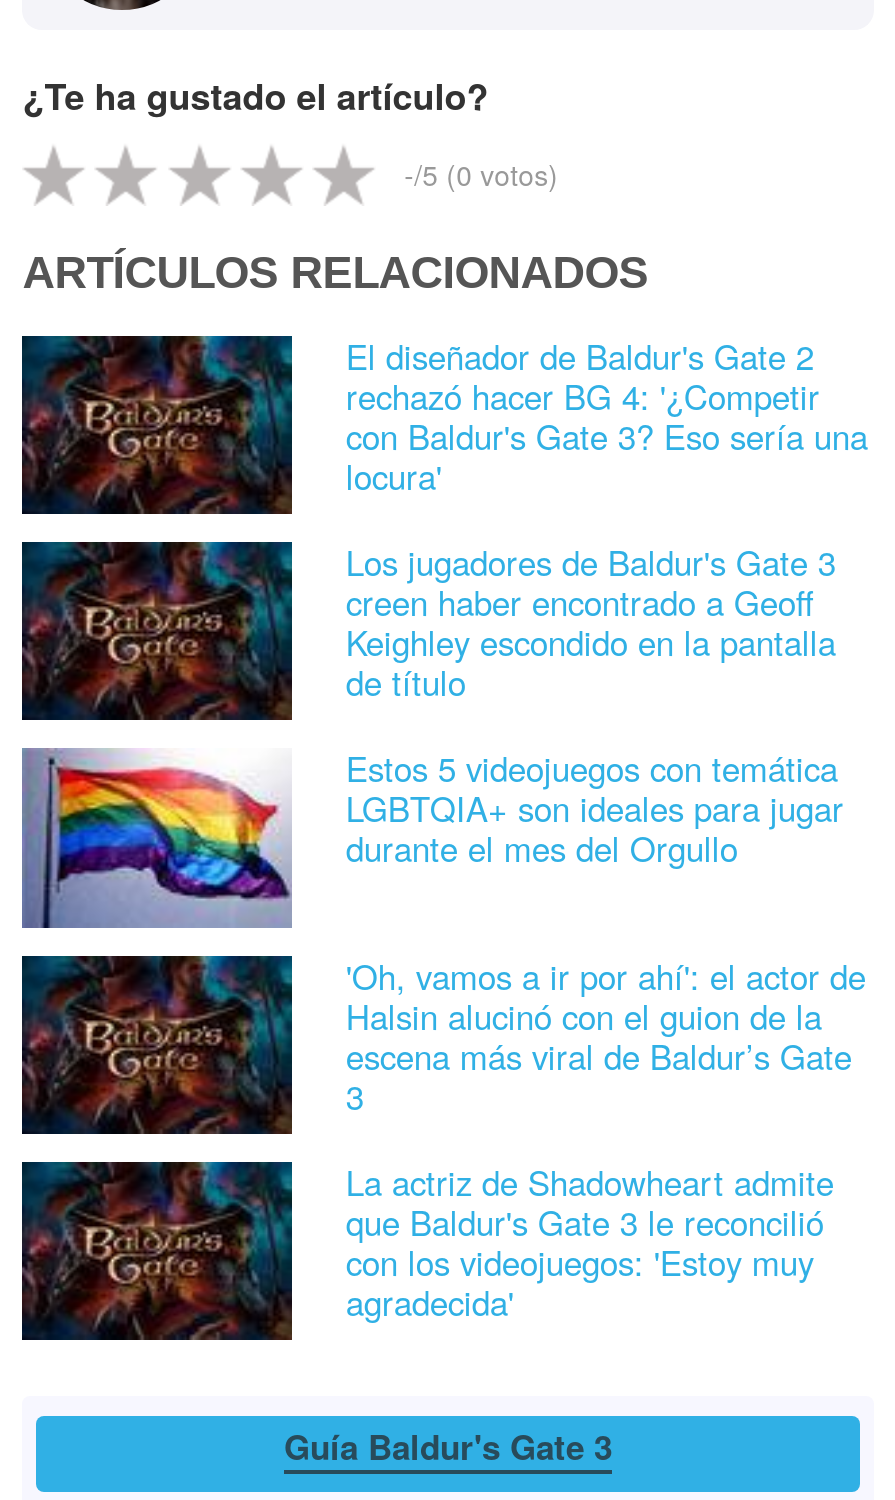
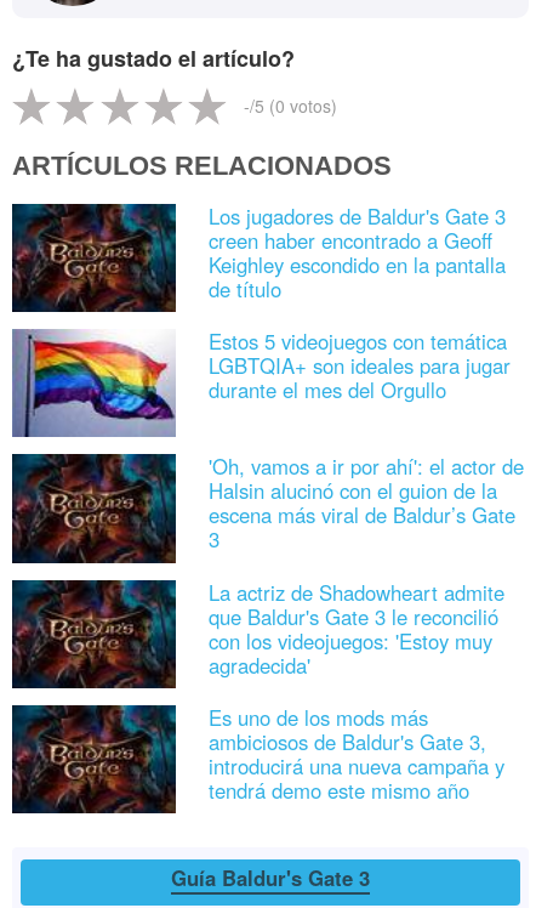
[346,333,868,501] El diseñador de Baldur's Gate 2 | rechazó hacer BG 4: '¿Competir | con Baldur's Gate 3? Eso sería una | locura' -> none
moved [20,538,866,1325] -> [11,202,524,679]: [image] | Los jugadores de Baldur's Gate 3 | creen haber encontrado a Geoff | ... | con los videojuegos: 'Estoy muy | agradecida'
none -> [208,702,504,804] Es uno de los mods más | ambiciosos de Baldur's Gate 3, | introducirá una nueva campaña y | tendrá demo este mismo año

